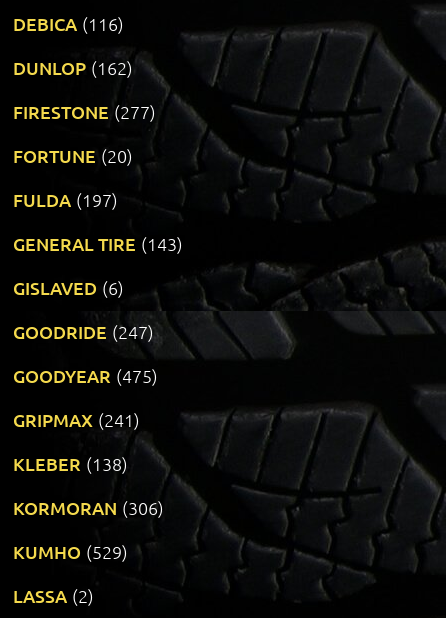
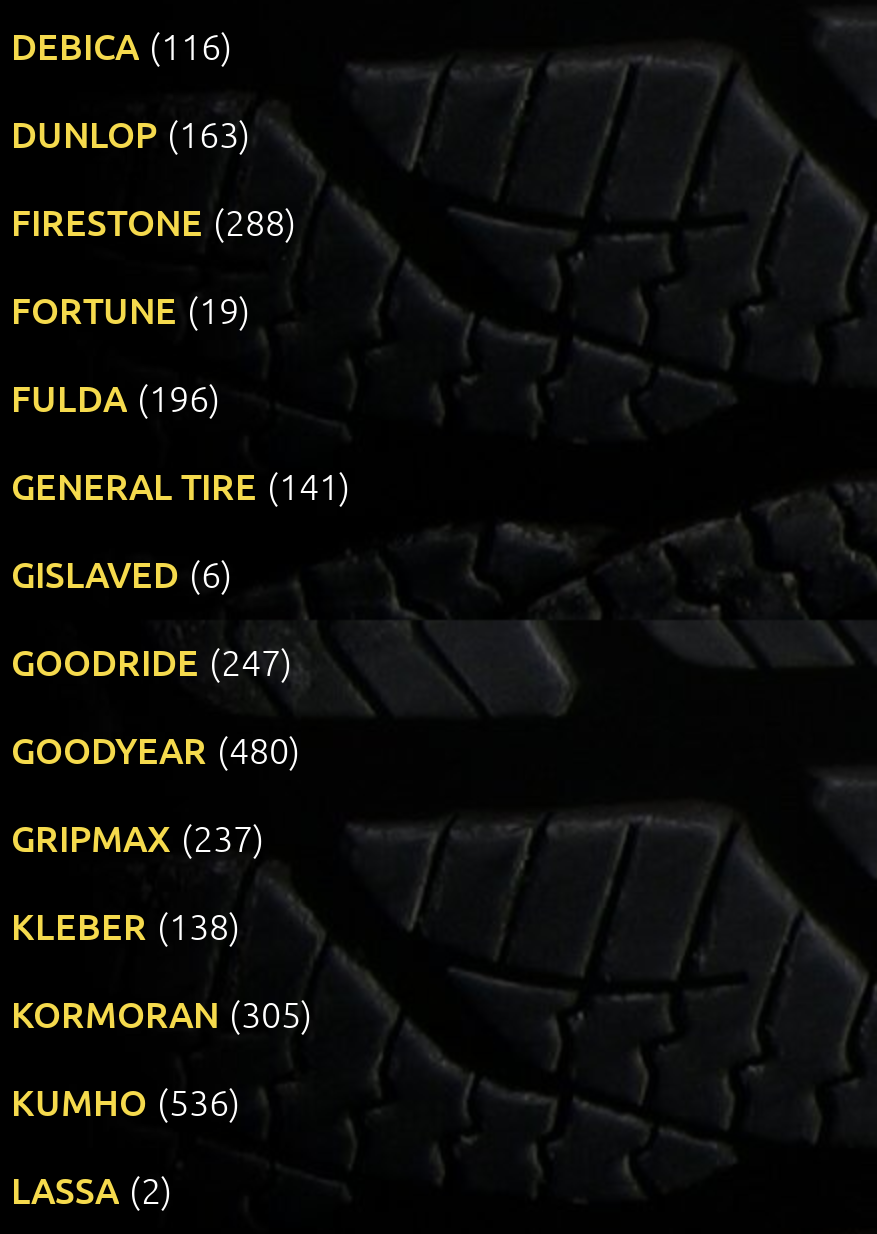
[13,56,133,79] DUNLOP (162) -> [11,110,251,156] DUNLOP (163)
[13,100,156,123] FIRESTONE (277) -> [11,198,297,244] FIRESTONE (288)
[13,144,133,167] FORTUNE (20) -> [11,286,251,332] FORTUNE (19)
[13,188,118,211] FULDA (197) -> [11,374,221,420] FULDA (196)
[13,232,183,255] GENERAL TIRE (143) -> [11,462,351,508] GENERAL TIRE (141)
[13,364,158,387] GOODYEAR (475) -> [11,726,301,772] GOODYEAR (480)
[13,408,140,431] GRIPMAX (241) -> [11,814,265,860] GRIPMAX (237)
[13,496,164,519] KORMORAN (306) -> [11,990,313,1036] KORMORAN (305)
[13,540,128,563] KUMHO (529) -> [11,1078,241,1124] KUMHO (536)

